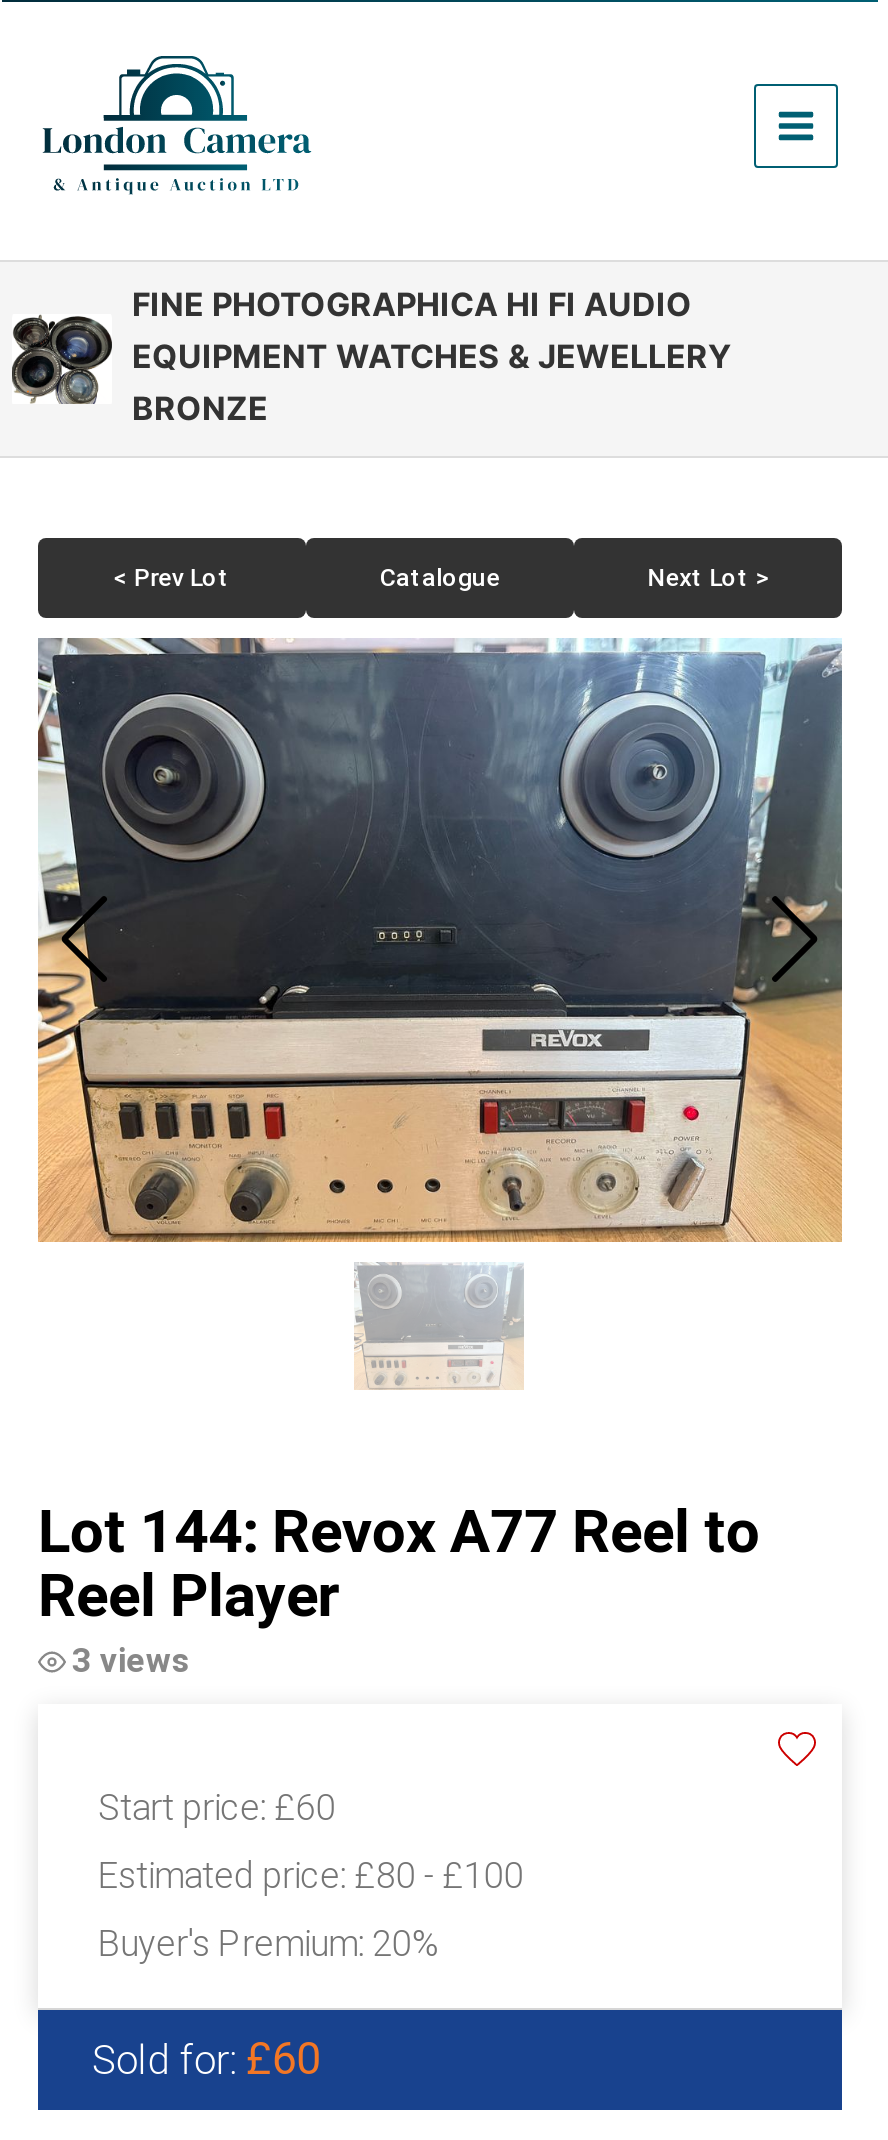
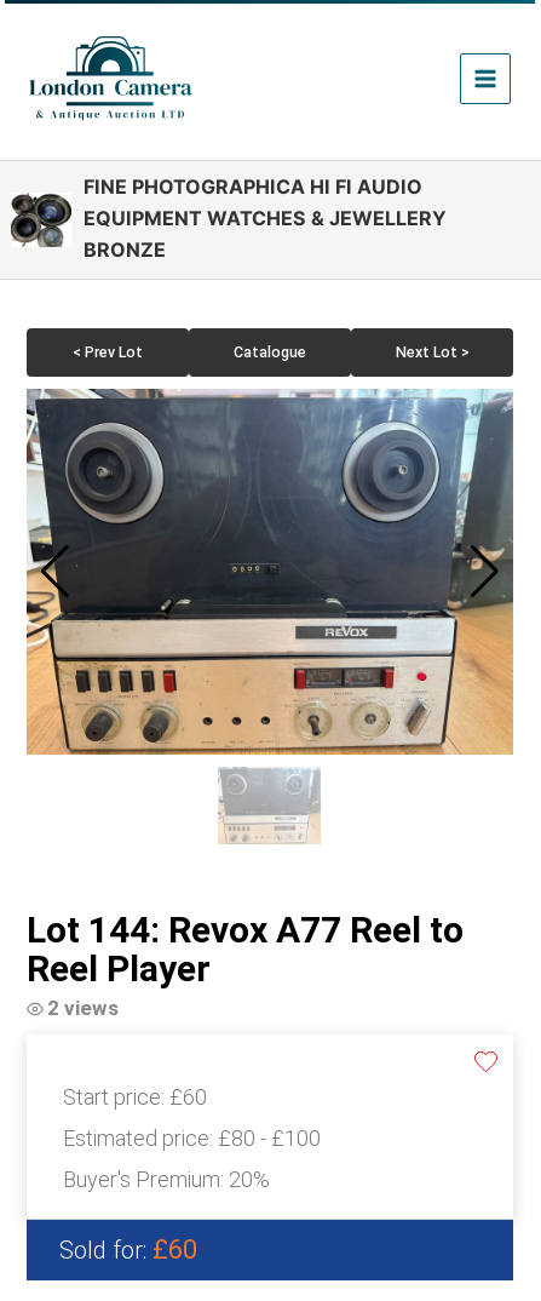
[72,1640,190,1680] 3 views -> [47,996,118,1020] 2 views

